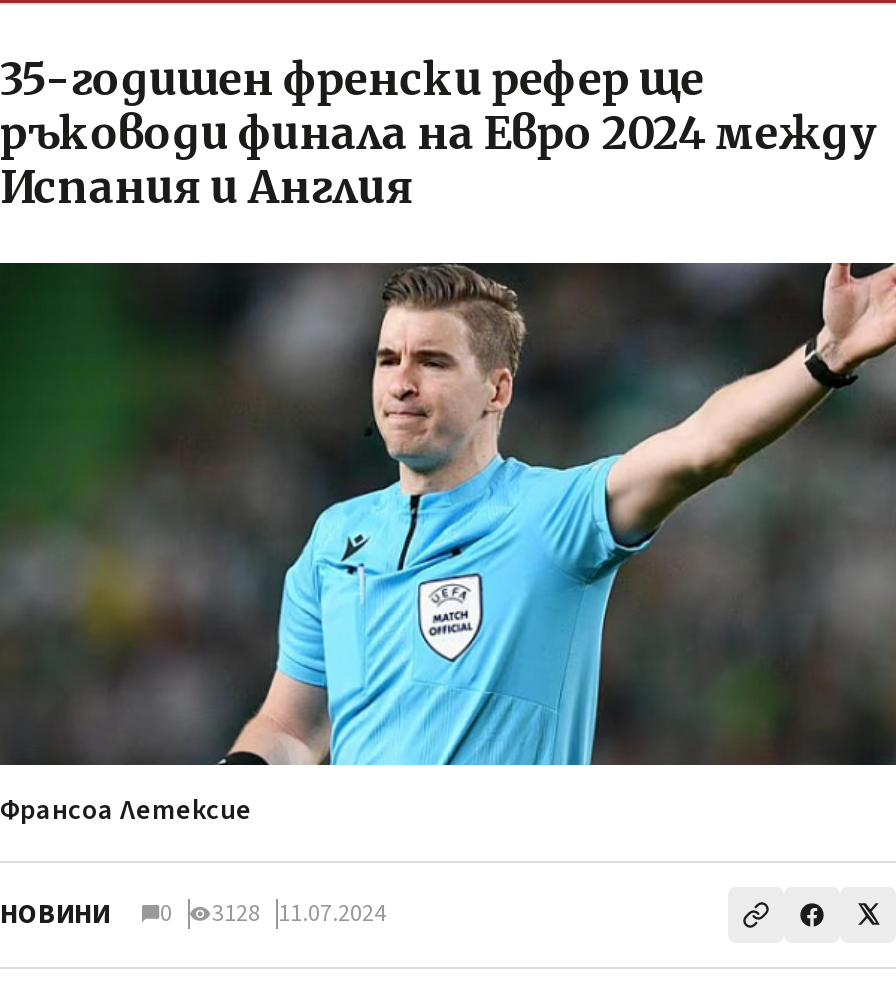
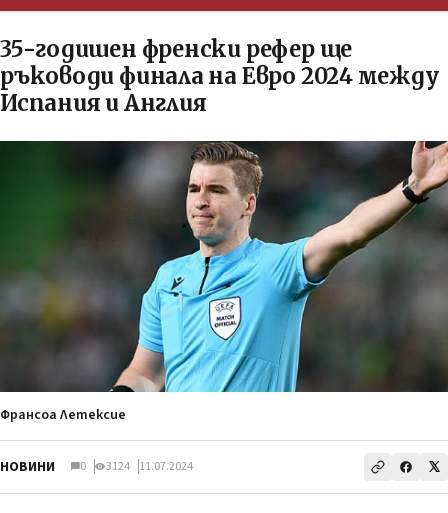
[0,895,386,935] НОВИНИ 0 3128 11.07.2024 -> [0,457,193,477] НОВИНИ 0 3124 11.07.2024

